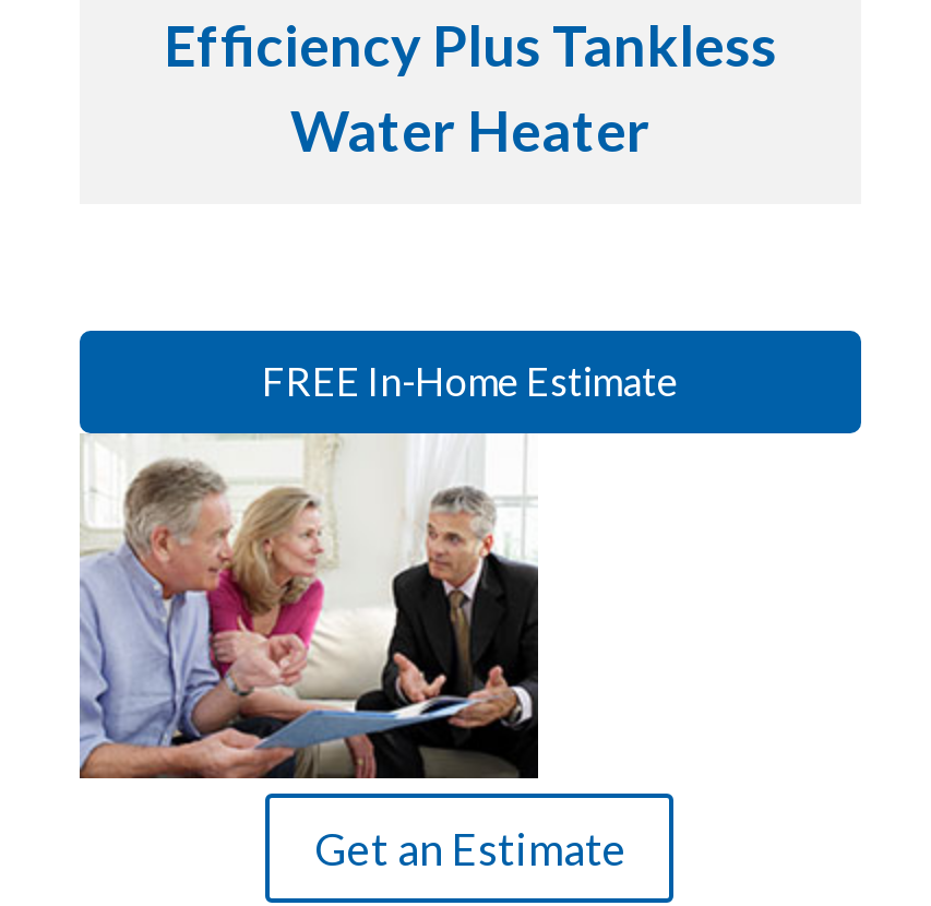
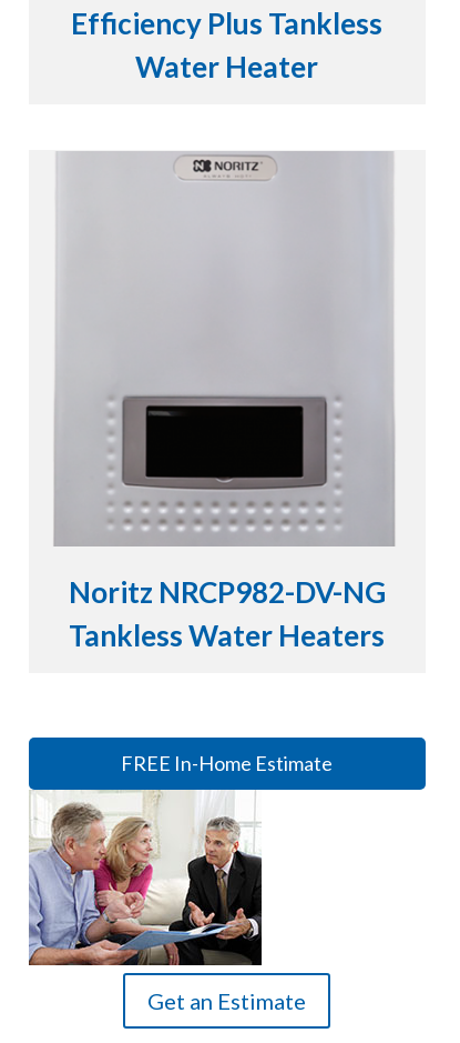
none -> [53,151,396,654] [image] | Noritz NRCP982-DV-NG | Tankless Water Heaters

